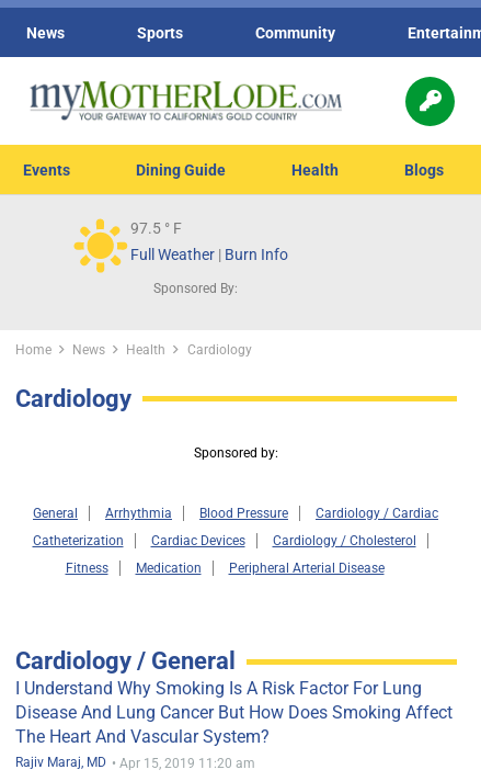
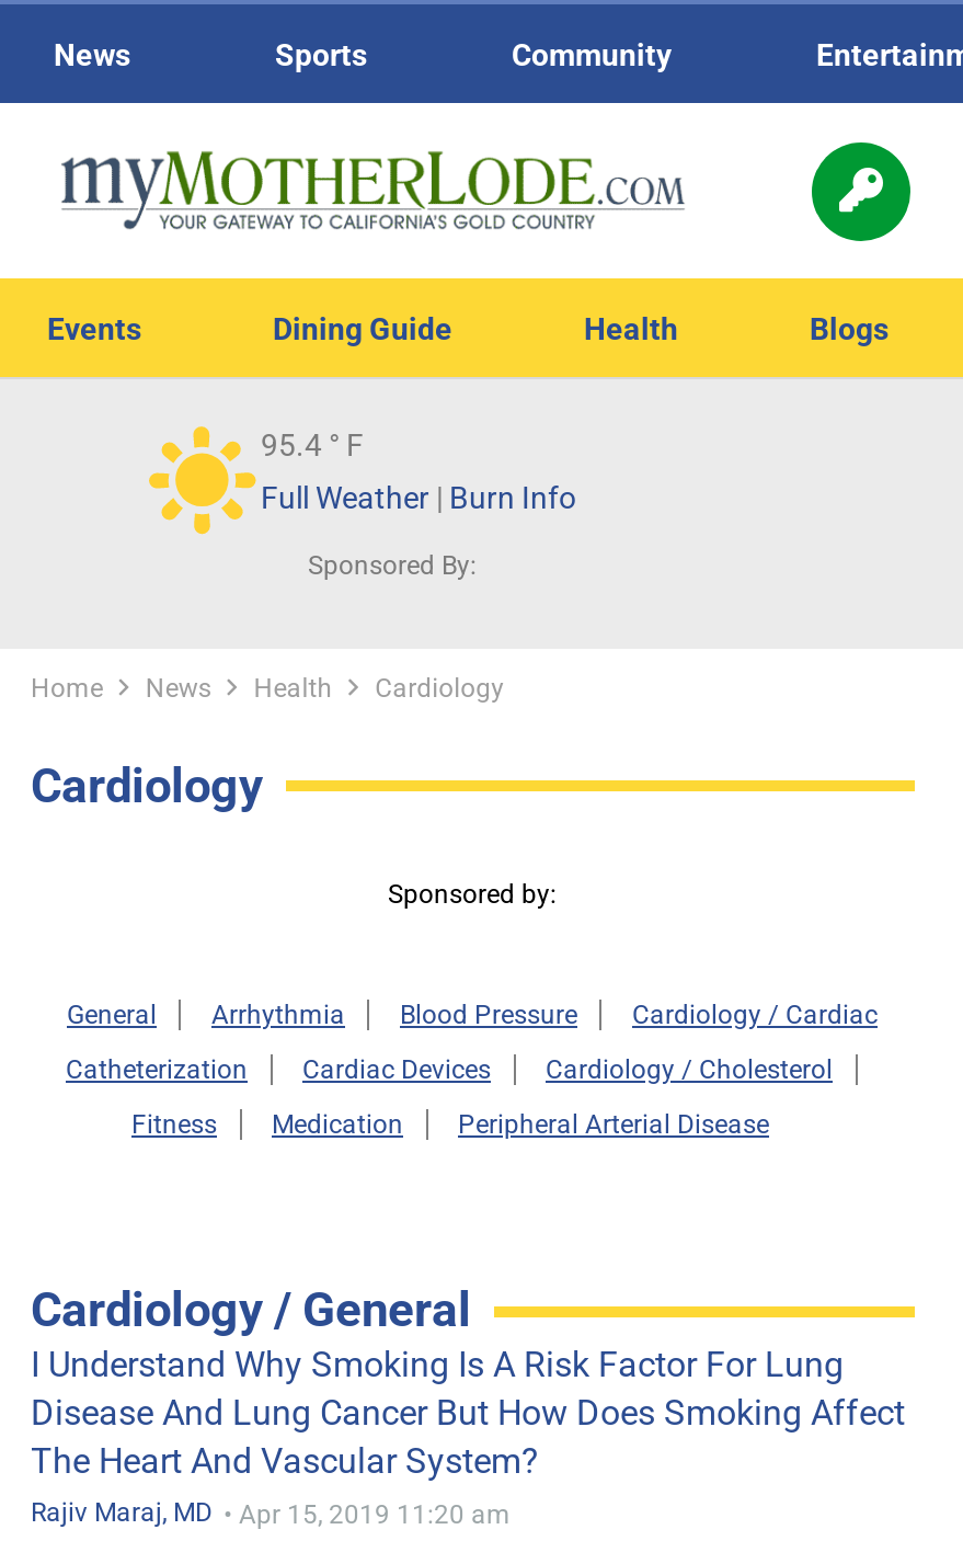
[130,219,181,237] 97.5 ° F -> [261,427,364,463] 95.4 ° F

